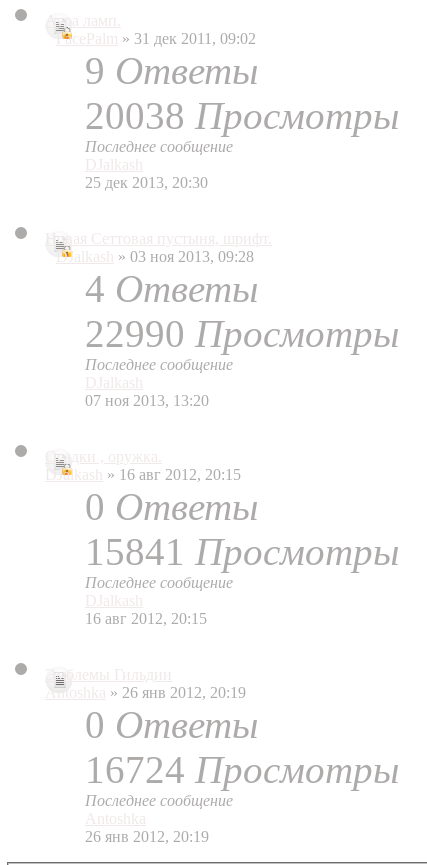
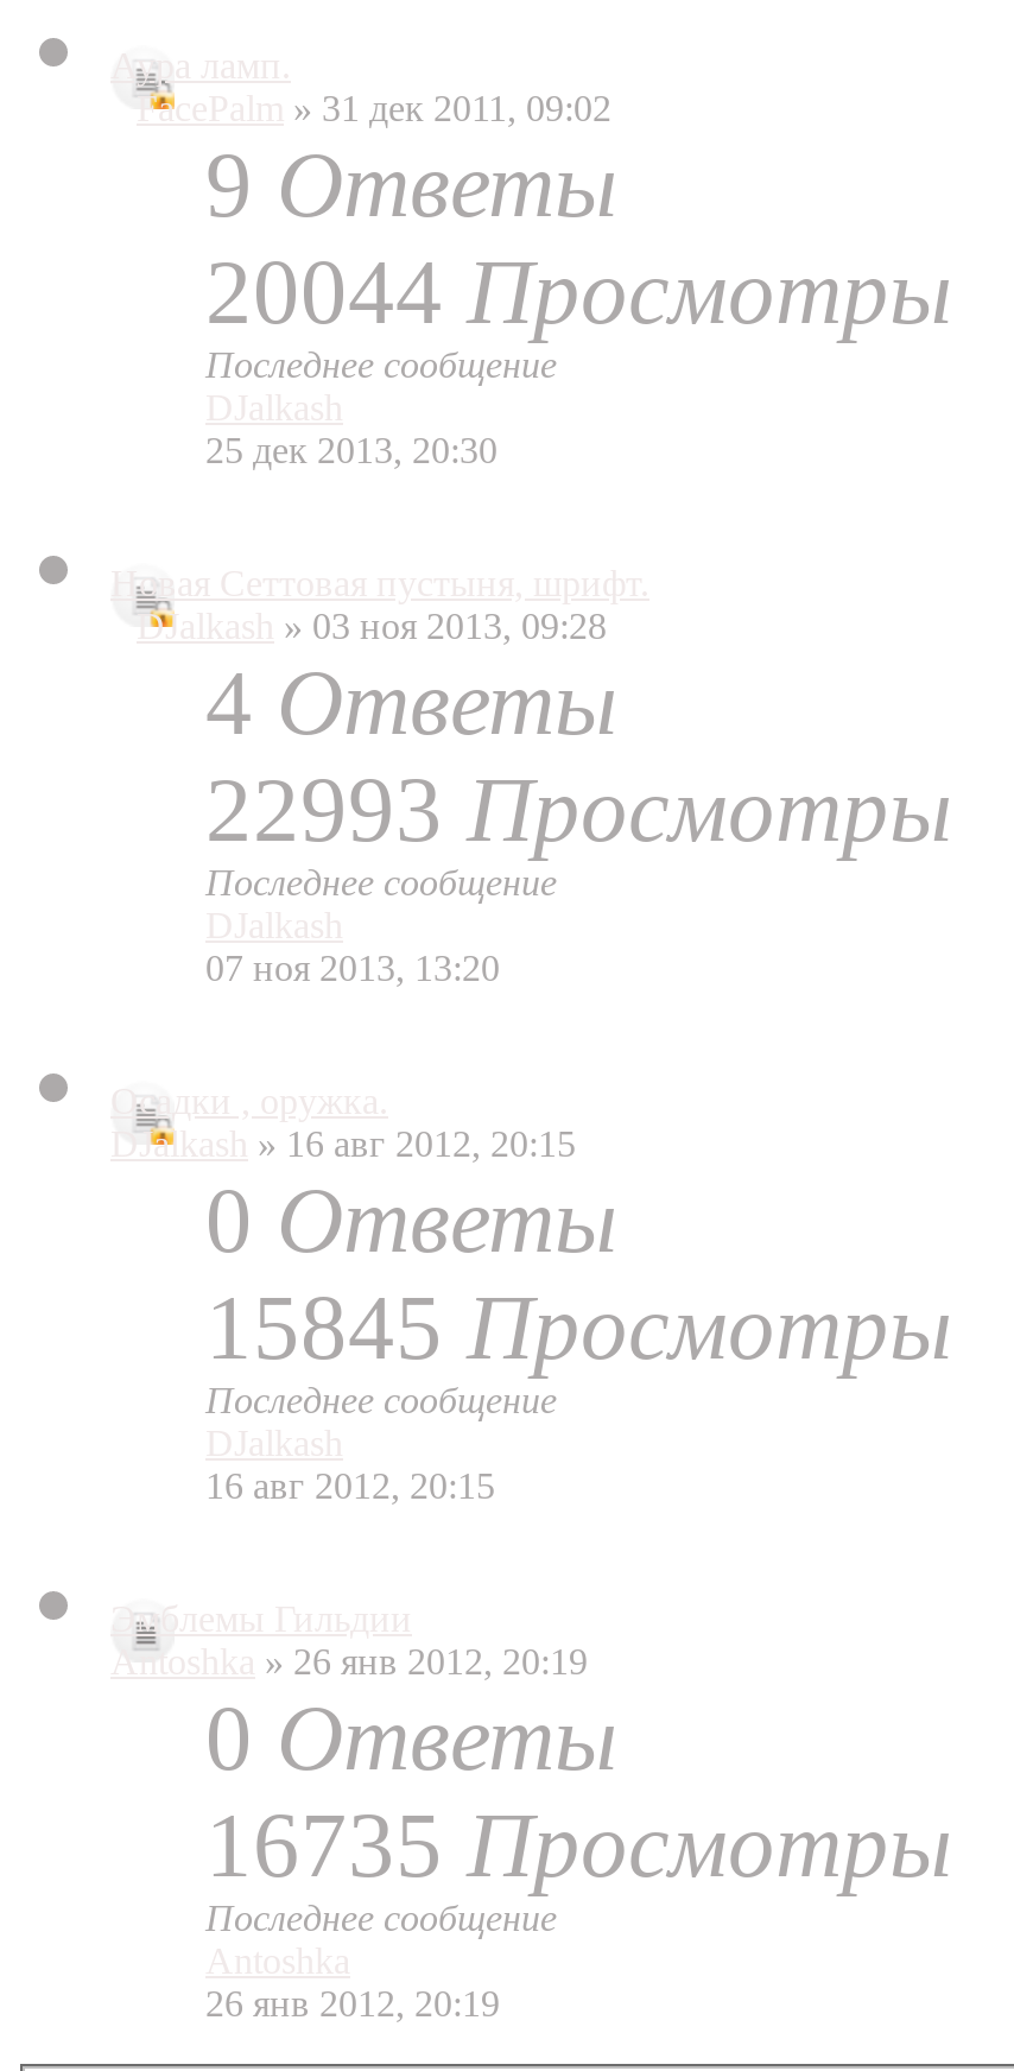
[85,94,399,137] 20038 Просмотры -> [205,241,951,343] 20044 Просмотры
[85,312,399,355] 22990 Просмотры -> [205,759,951,861] 22993 Просмотры
[85,530,399,573] 15841 Просмотры -> [205,1276,951,1378] 15845 Просмотры
[85,748,399,791] 16724 Просмотры -> [205,1794,951,1896] 16735 Просмотры

